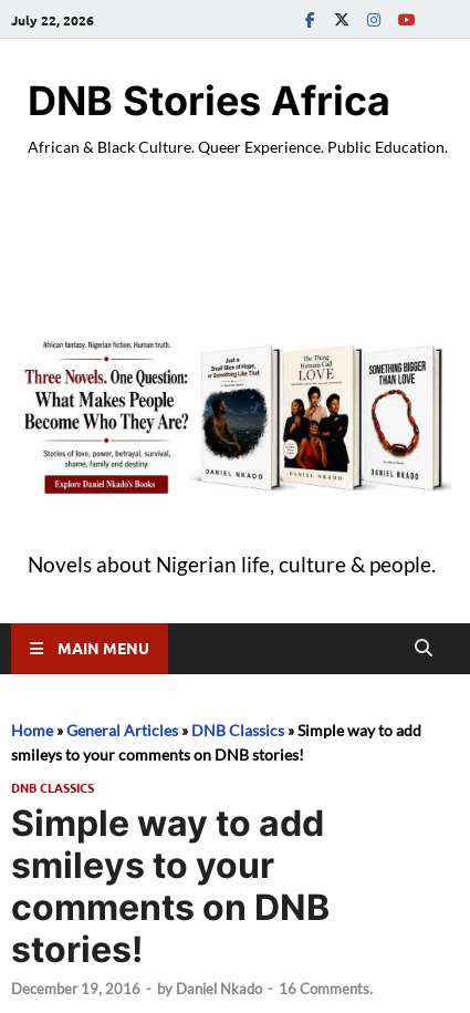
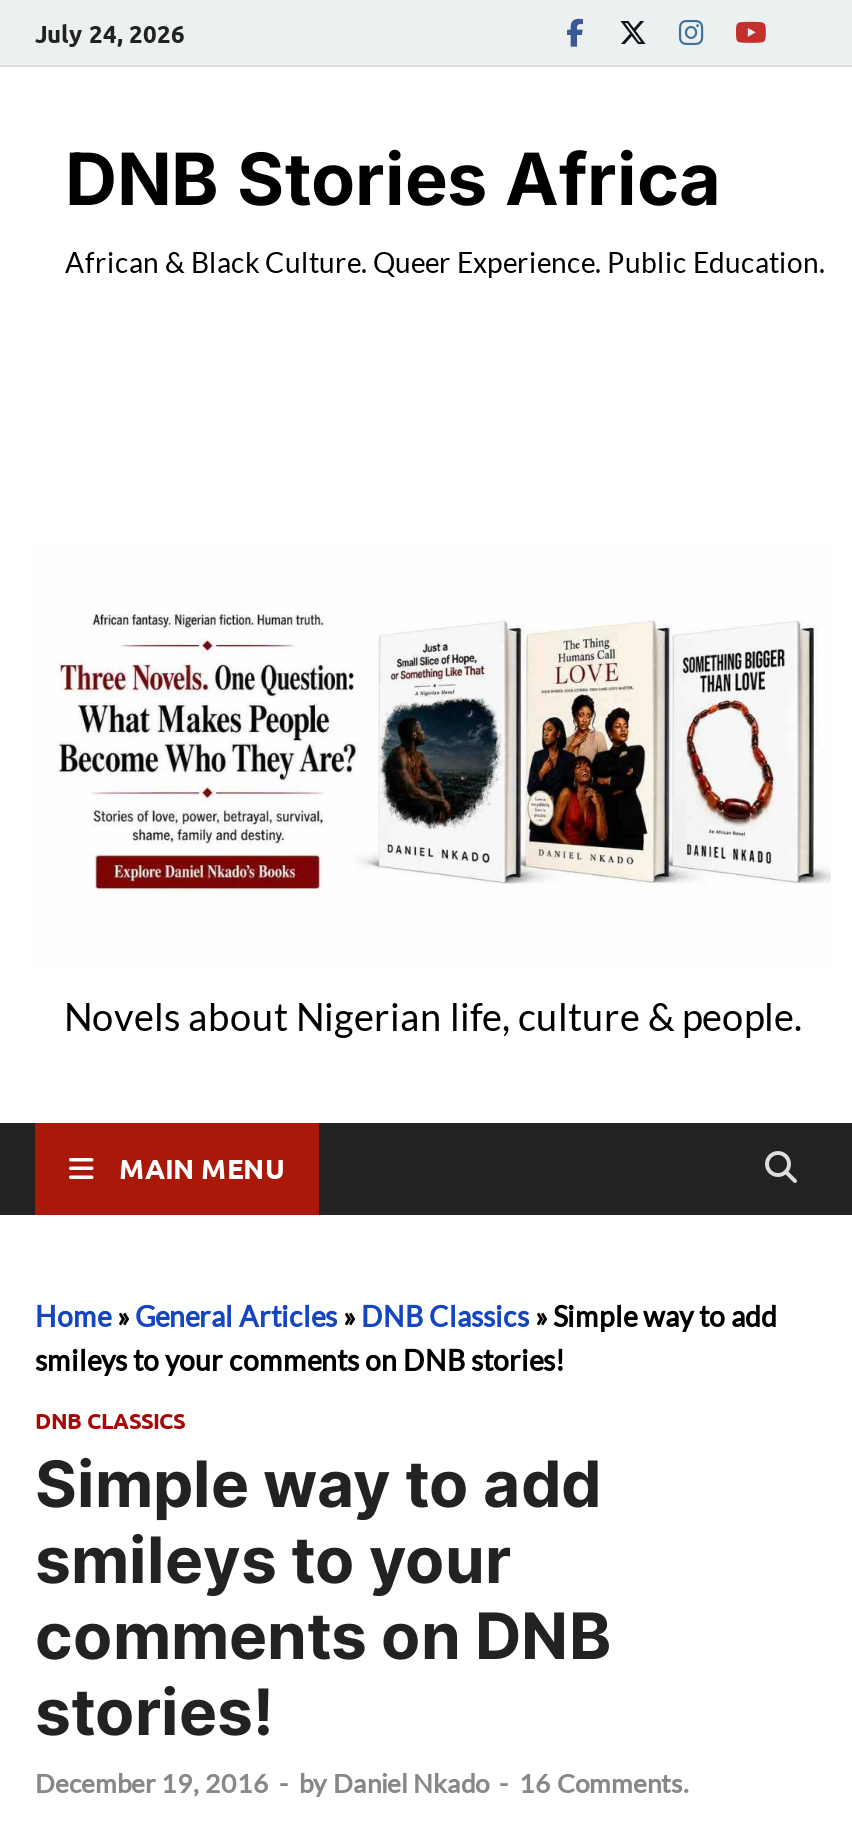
[11,11,94,28] July 22, 2026 -> [35,16,185,48] July 24, 2026

